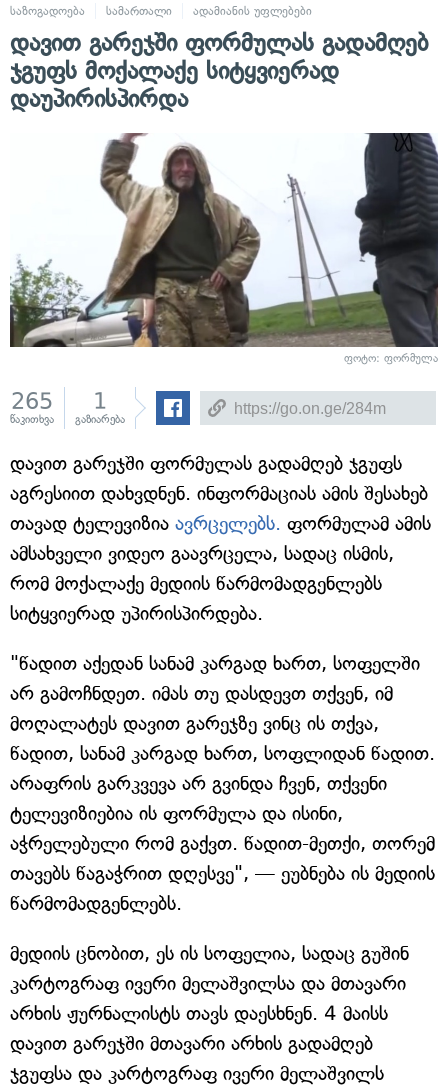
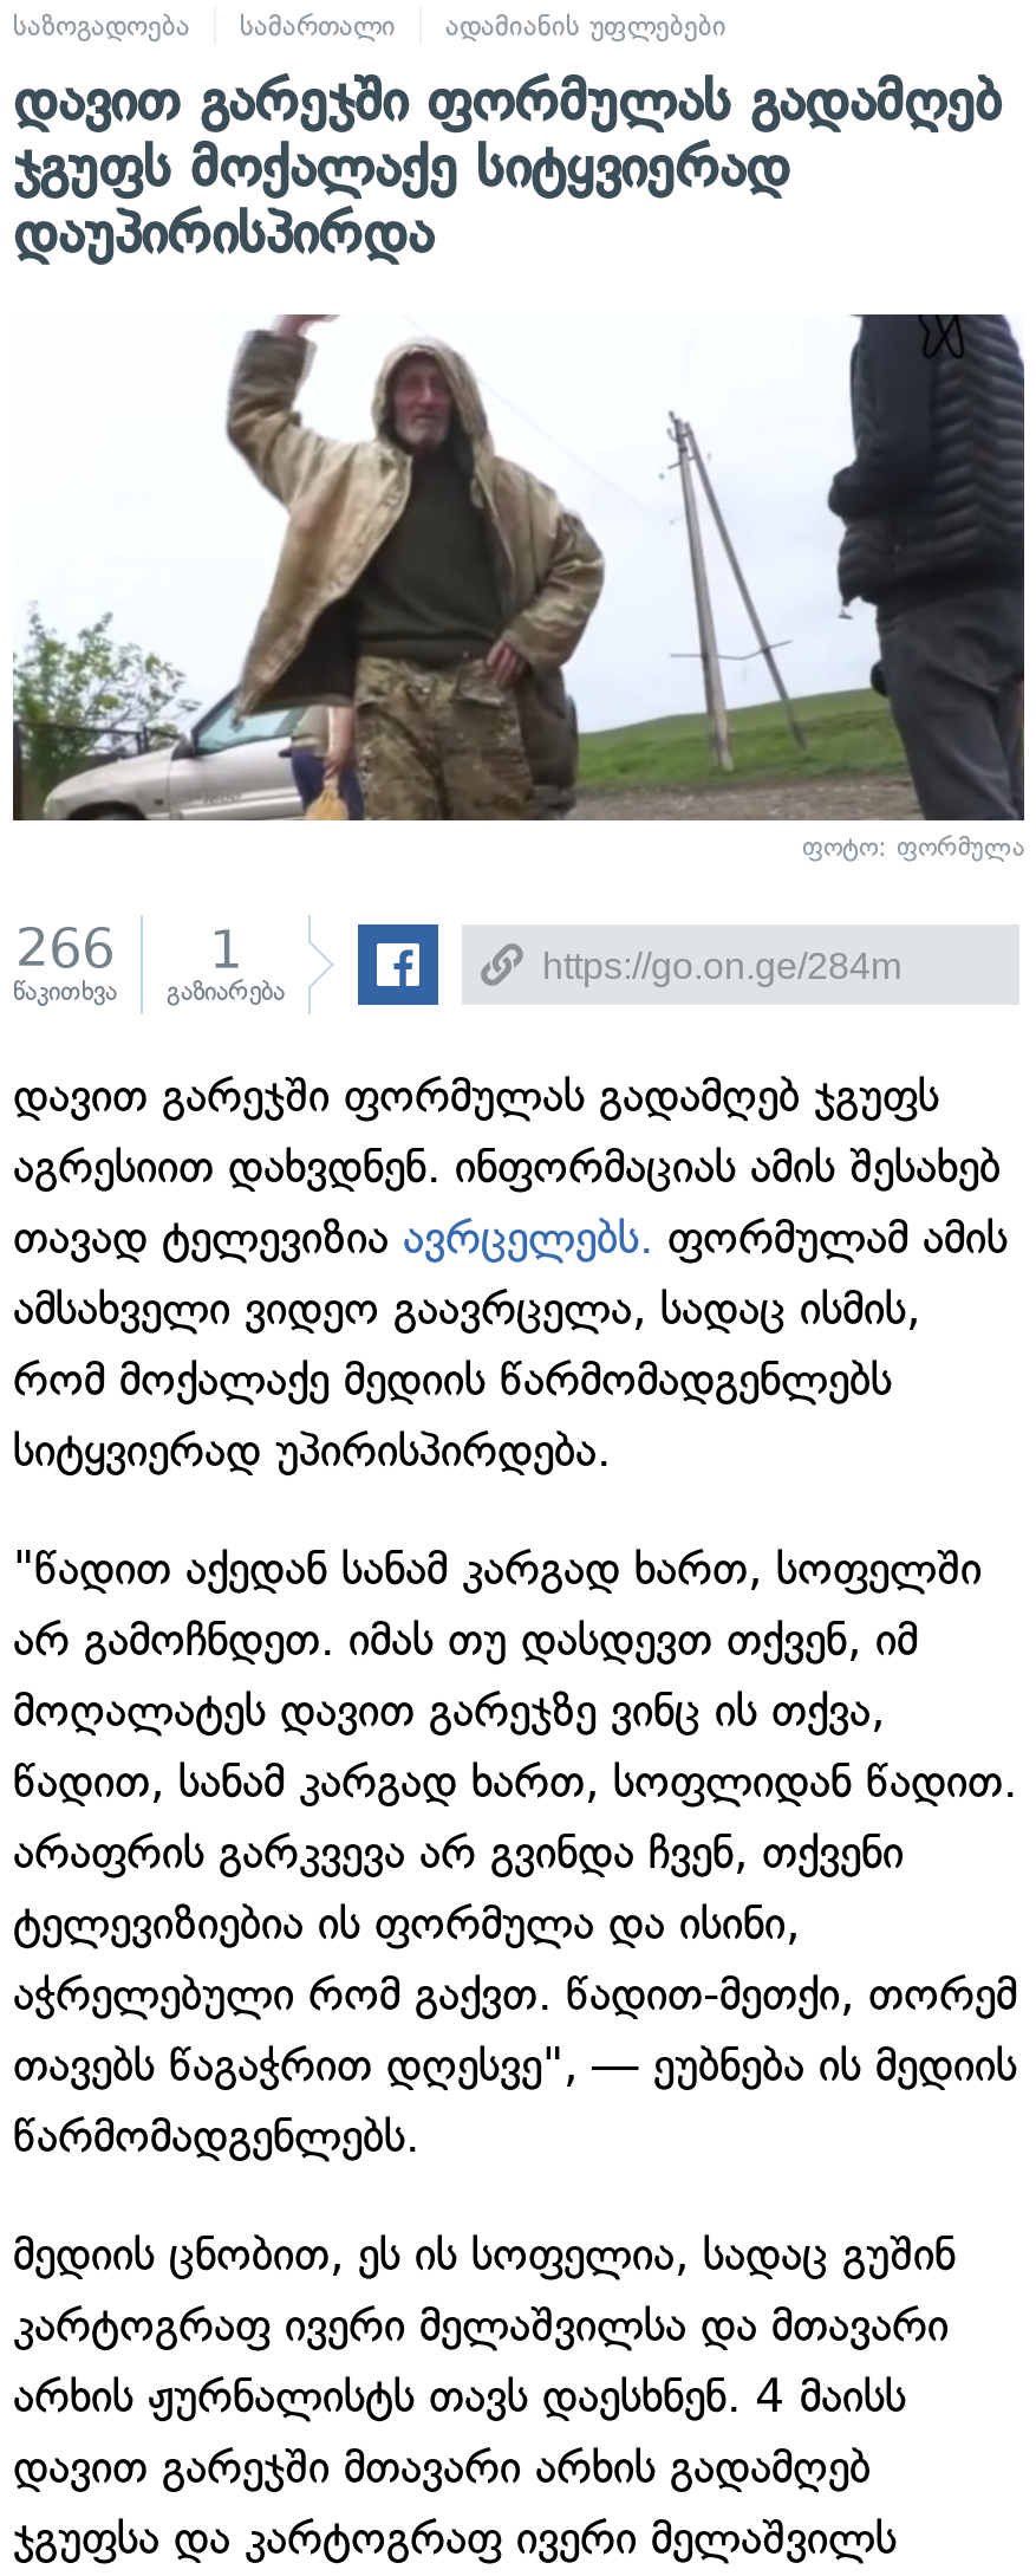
[11,388,107,415] 265 1 -> [15,917,242,981] 266 1

